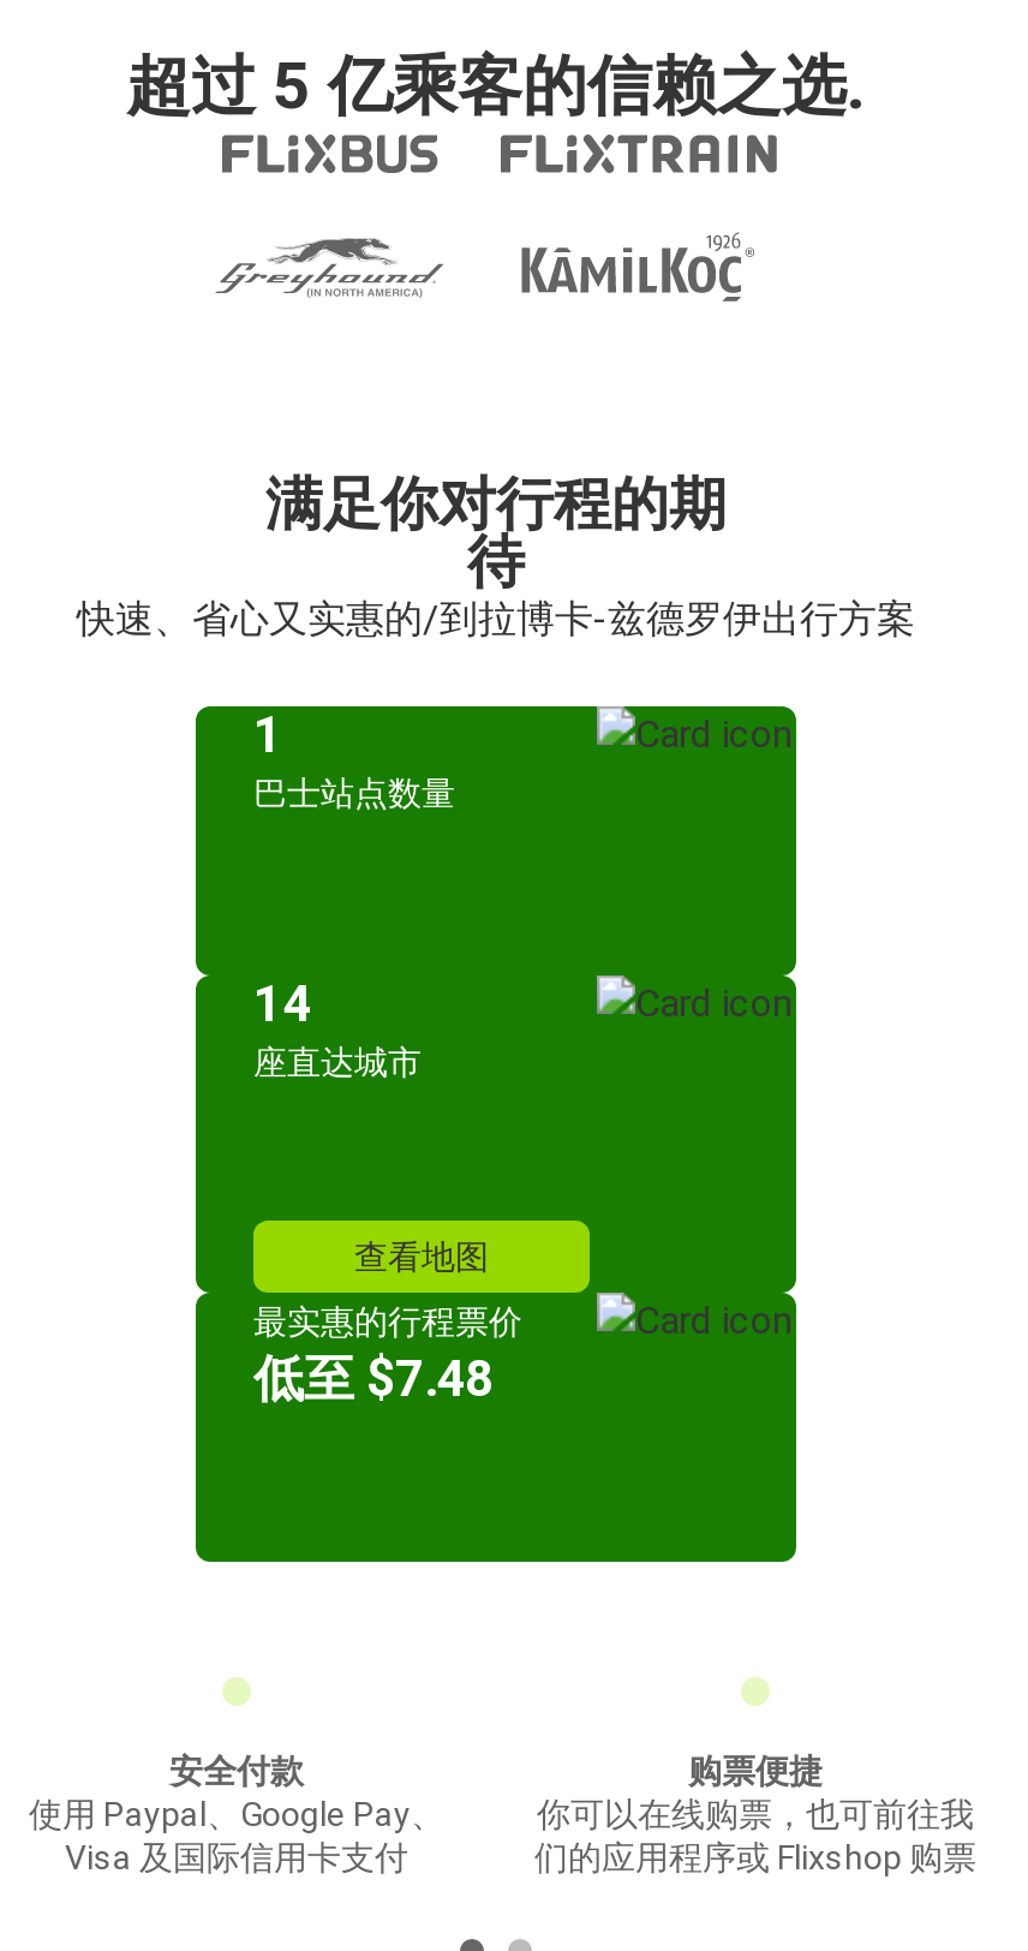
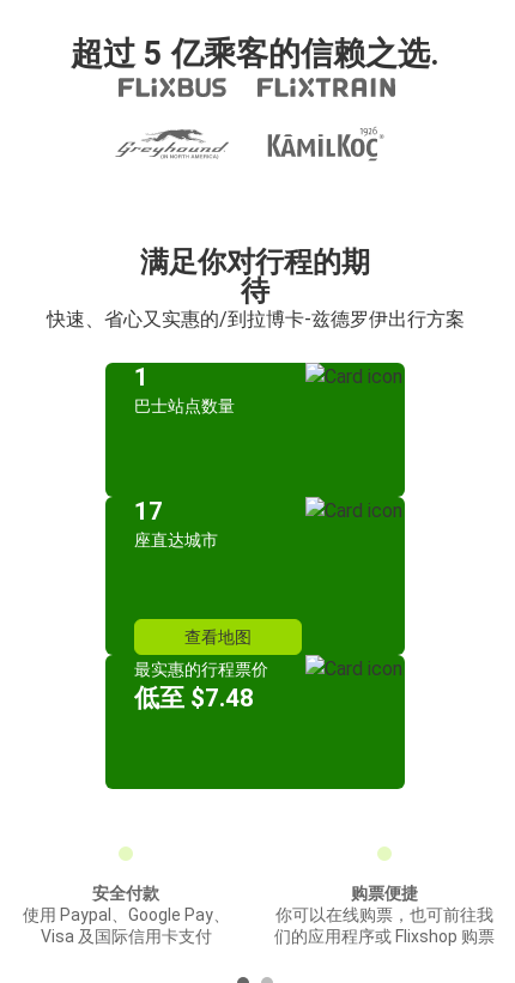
[253,976,311,1033] 14 -> [134,497,163,526] 17

